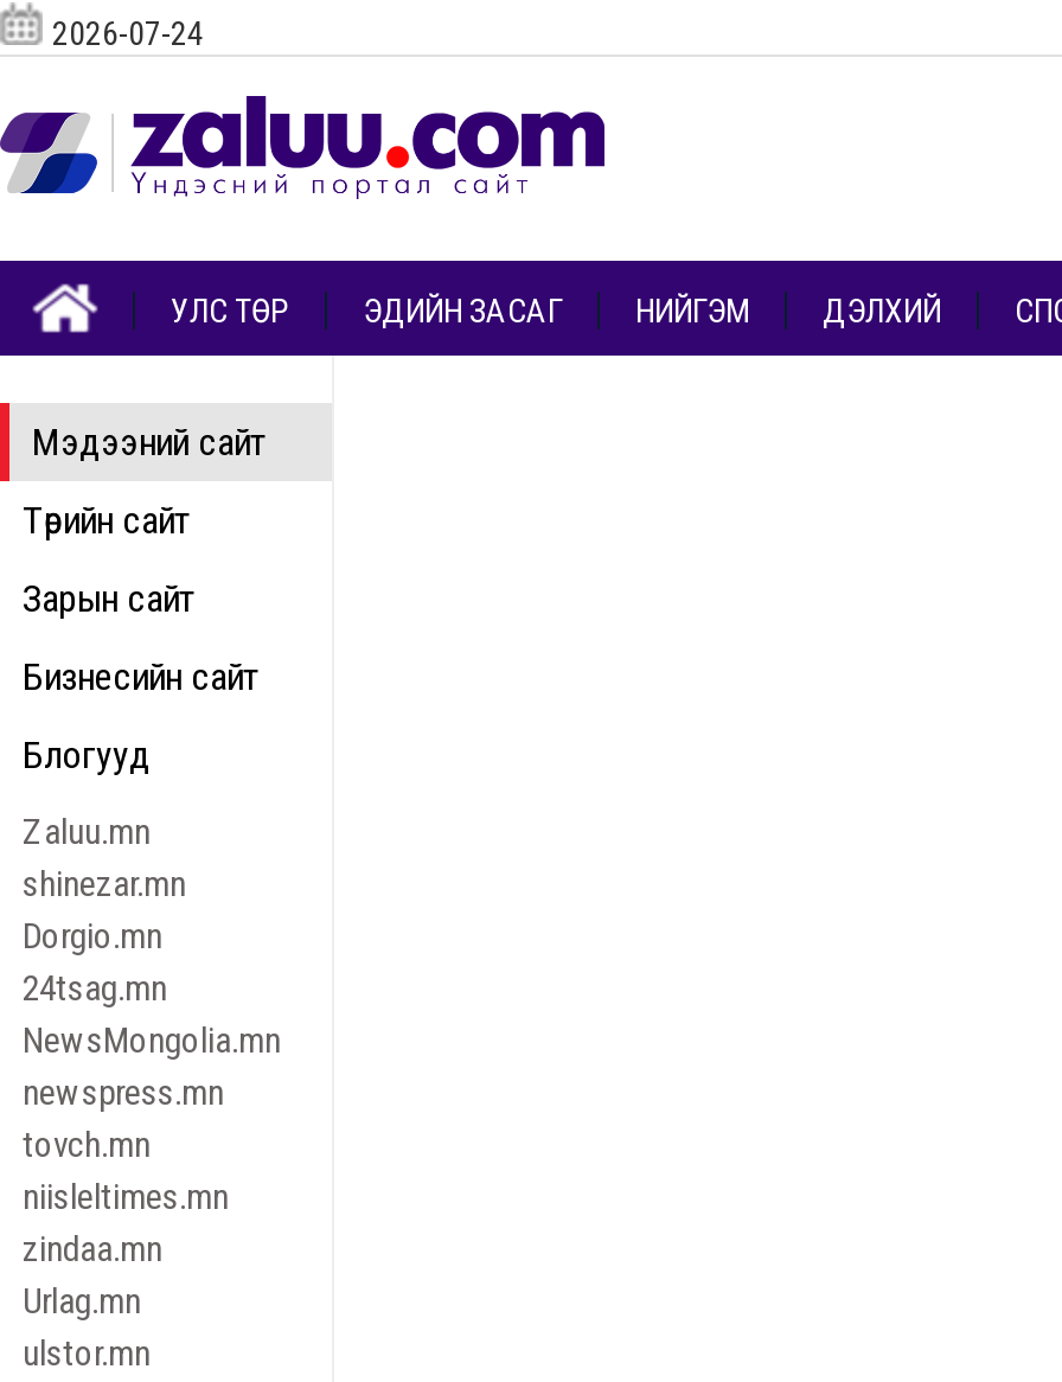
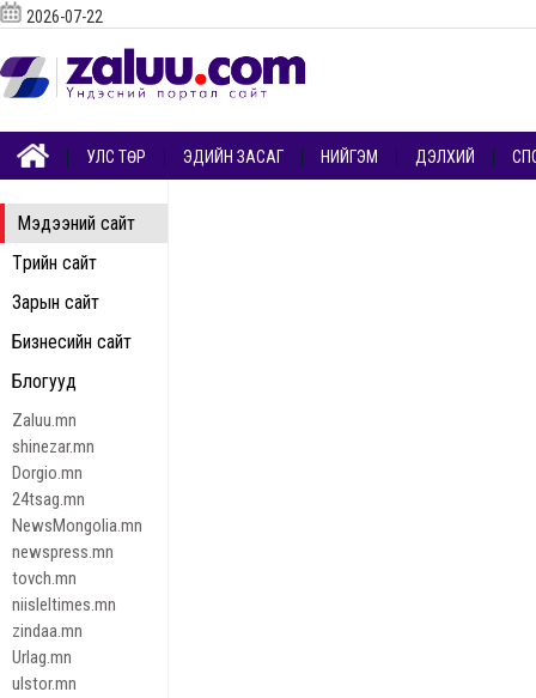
[52,14,204,52] 2026-07-24 -> [26,7,103,26] 2026-07-22

